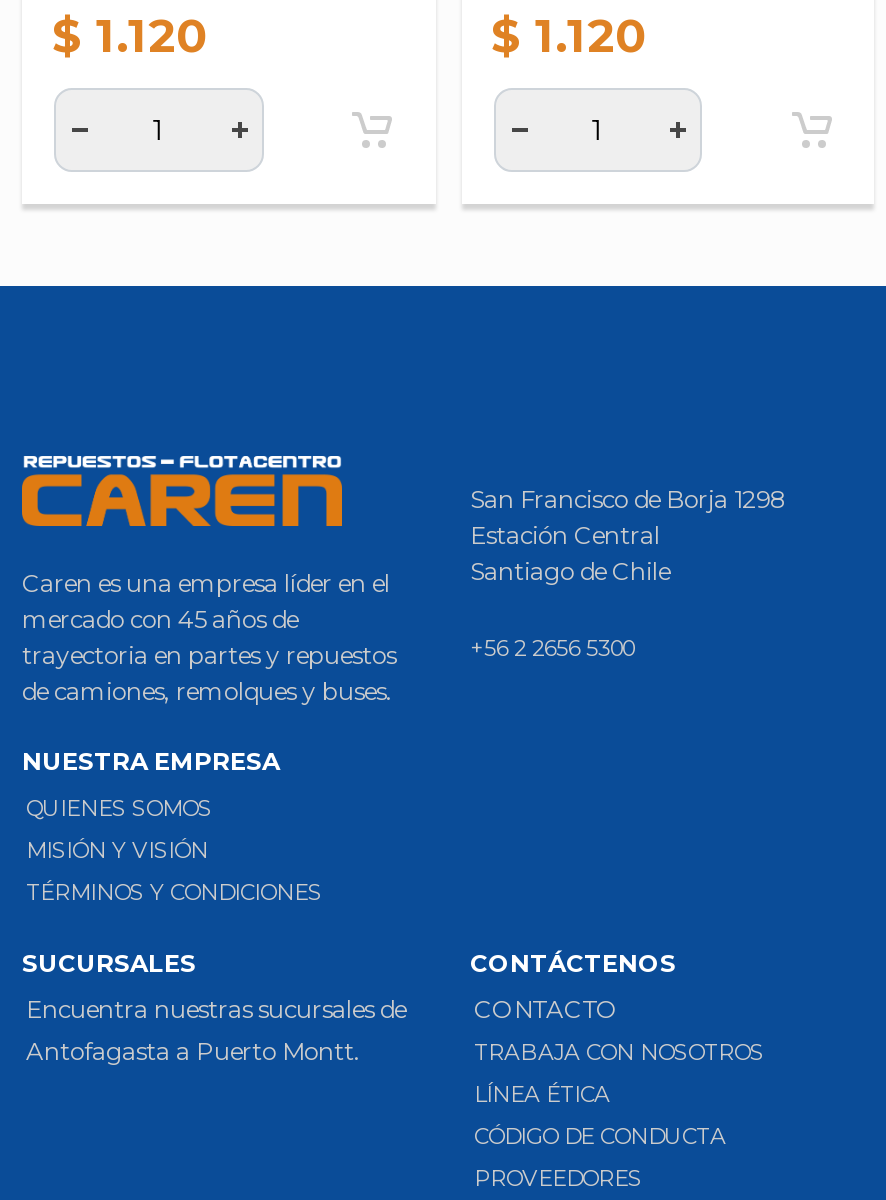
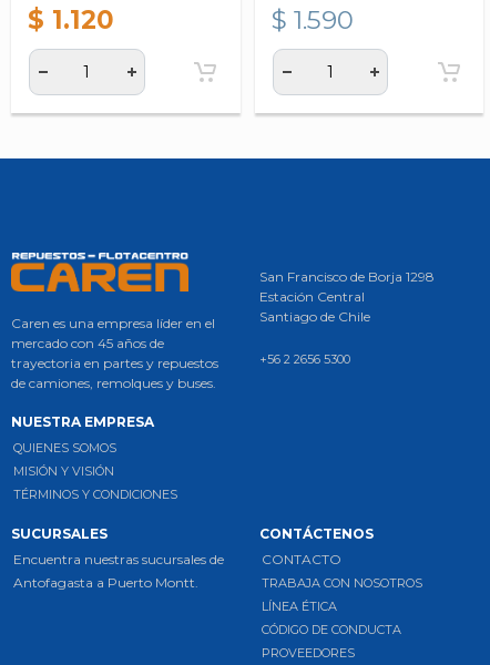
[491,8,647,64] $ 1.120 -> [271,4,353,35] $ 1.590

